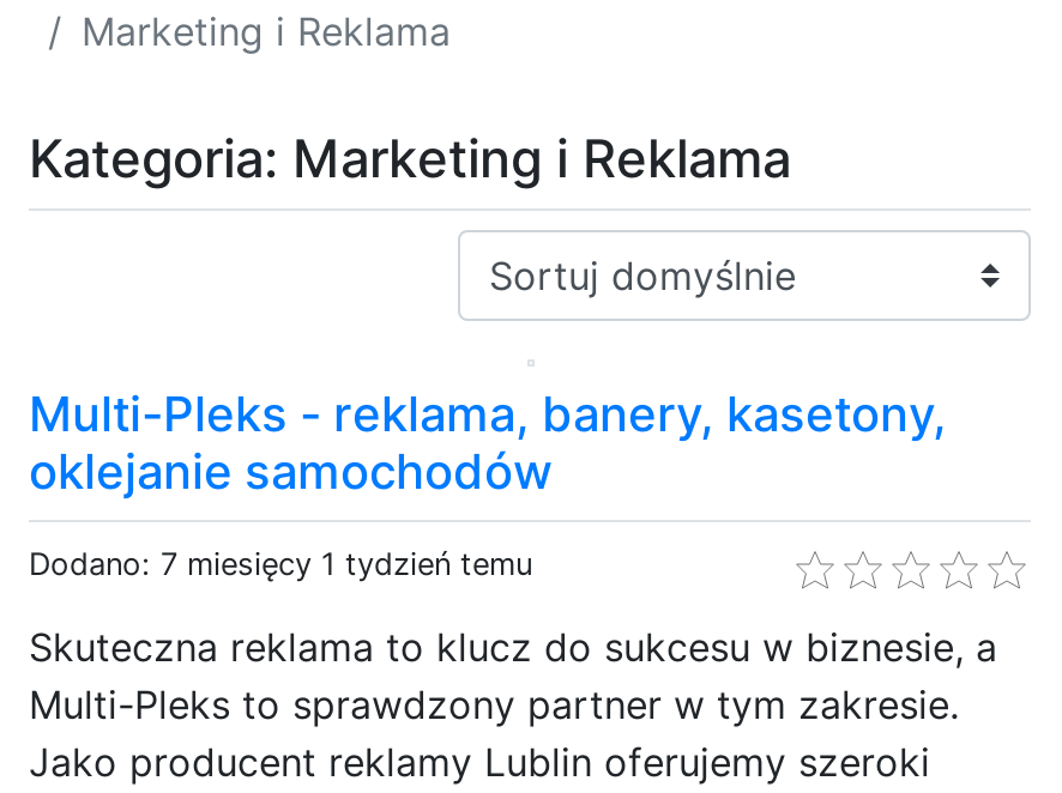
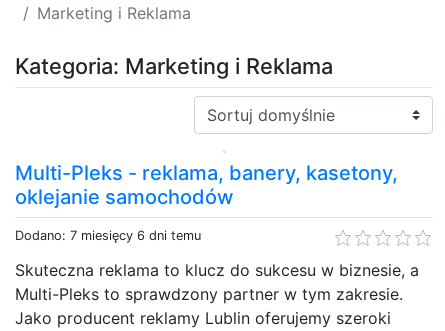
[29,545,532,581] Dodano: 7 miesięcy 1 tydzień temu -> [15,228,201,243] Dodano: 7 miesięcy 6 dni temu

